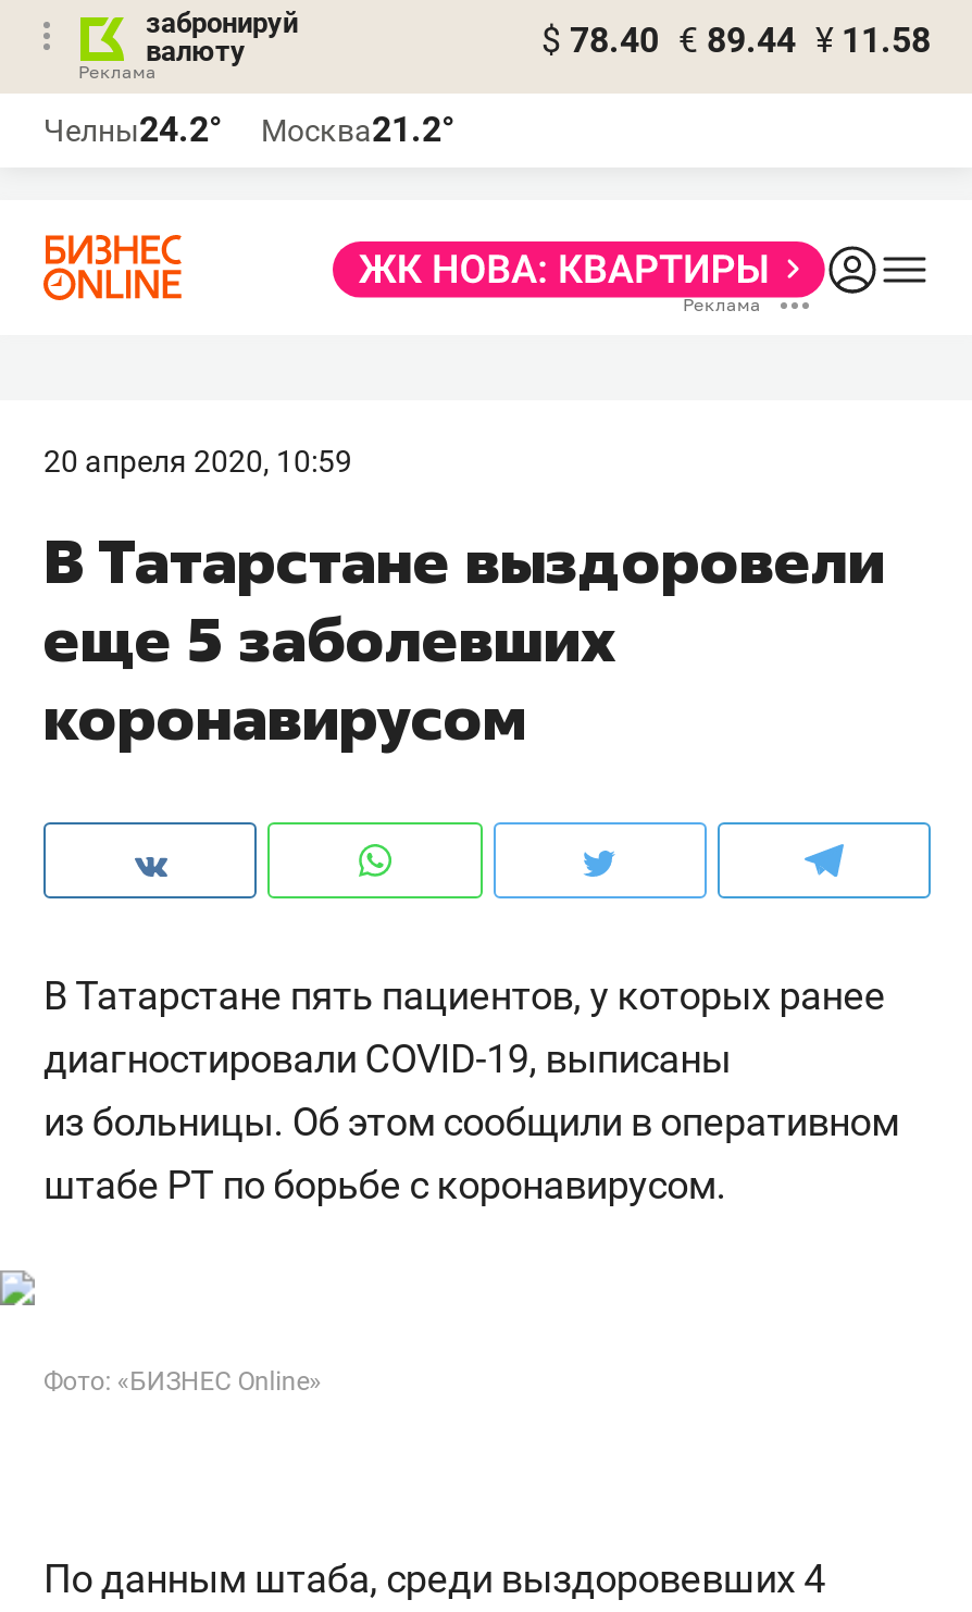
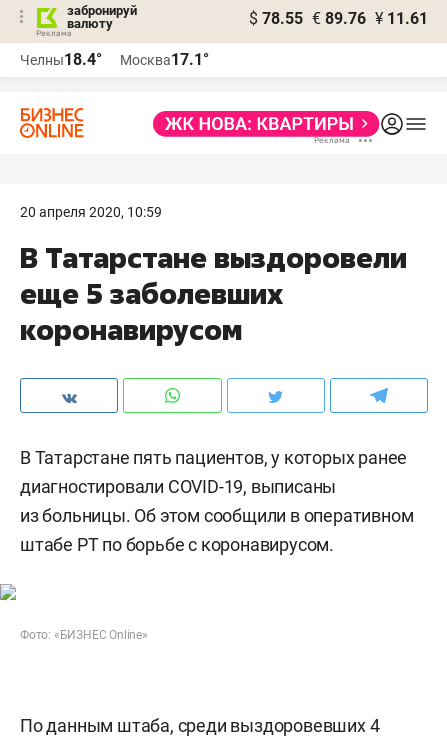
[541,20,931,61] $ 78.40 € 89.44 ¥ 11.58 -> [249,9,428,28] $ 78.55 € 89.76 ¥ 11.61
[43,109,222,150] Челны24.2° -> [20,50,102,69] Челны18.4°
[261,109,454,150] Москва21.2° -> [120,50,209,69] Москва17.1°

